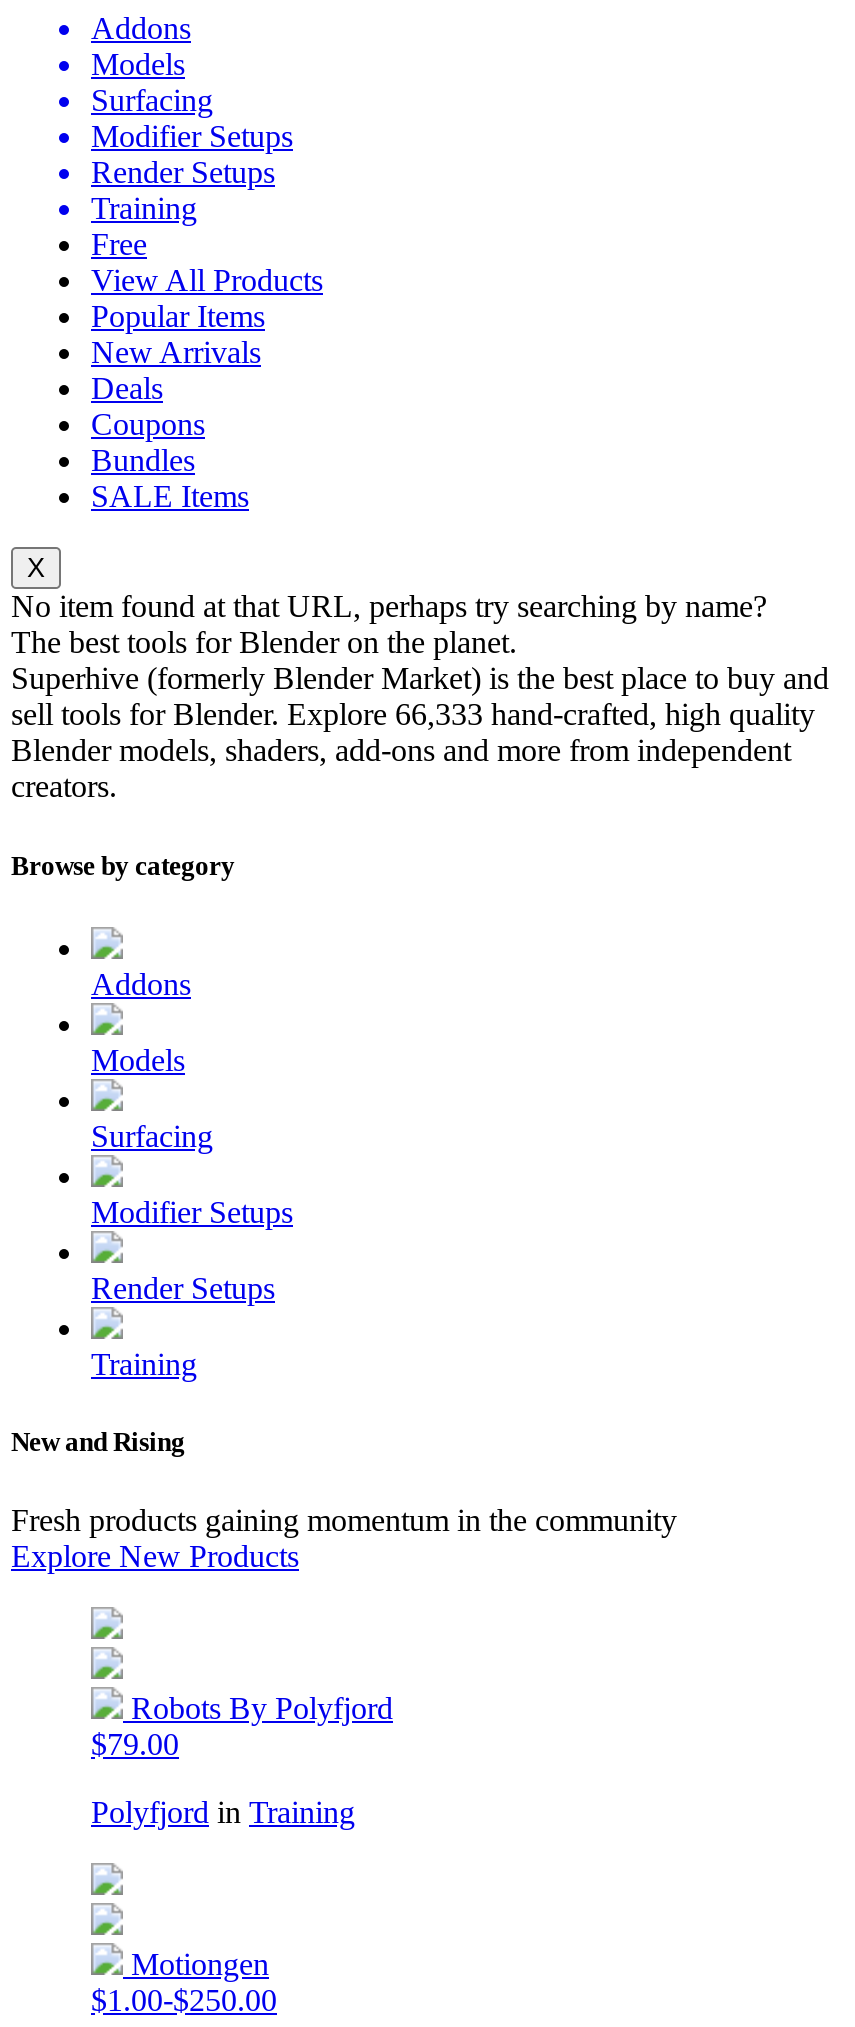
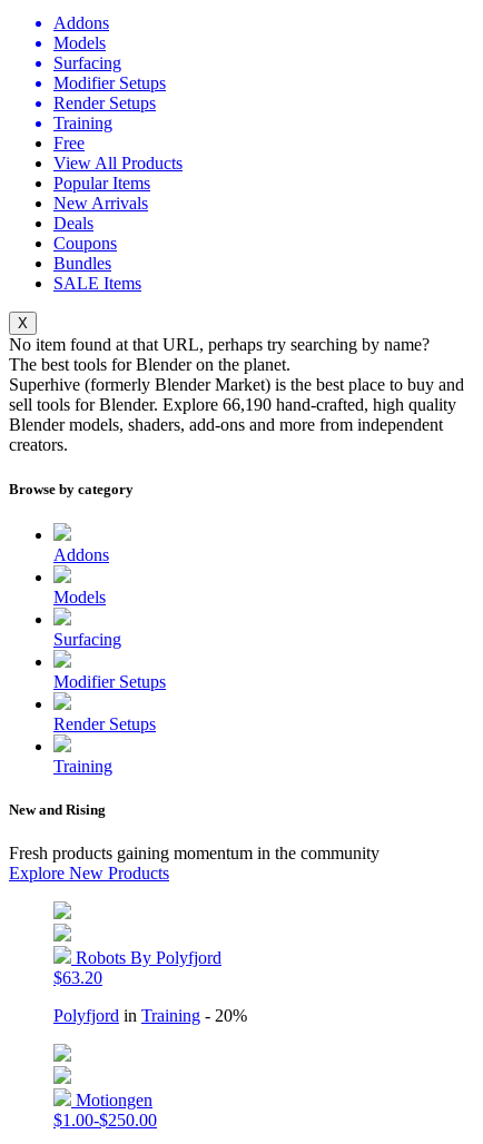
[11,698,815,732] sell tools for Blender. Explore 66,333 hand-crafted, high quality -> [9,396,456,415] sell tools for Blender. Explore 66,190 hand-crafted, high quality
[91,1727,179,1761] $79.00 -> [53,968,102,987] $63.20
[91,1795,355,1829] Polyfjord in Training -> [53,1006,247,1025] Polyfjord in Training - 20%

